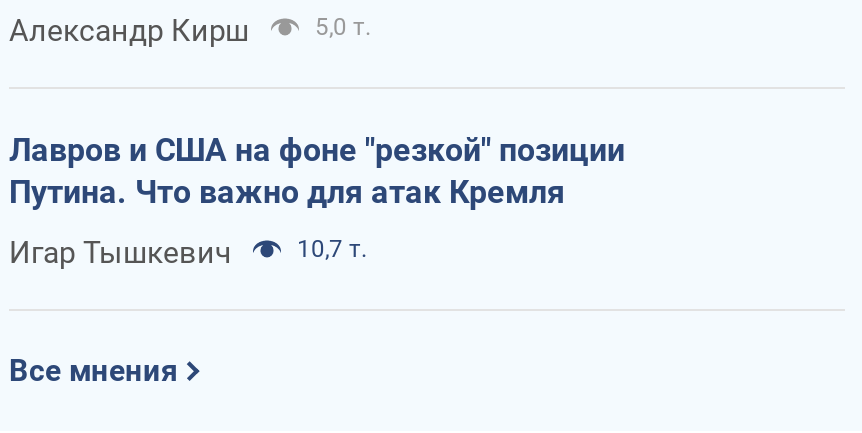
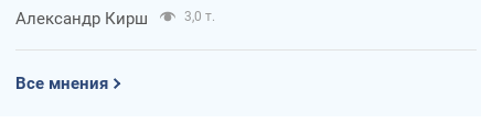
[9,12,625,270] 5,0 т. | Лавров и США на фоне "резкой" позиции | Путина. Что важно для атак Кремля | Игар Тышкевич | 10,7 т. -> [184,8,215,24] 3,0 т.

